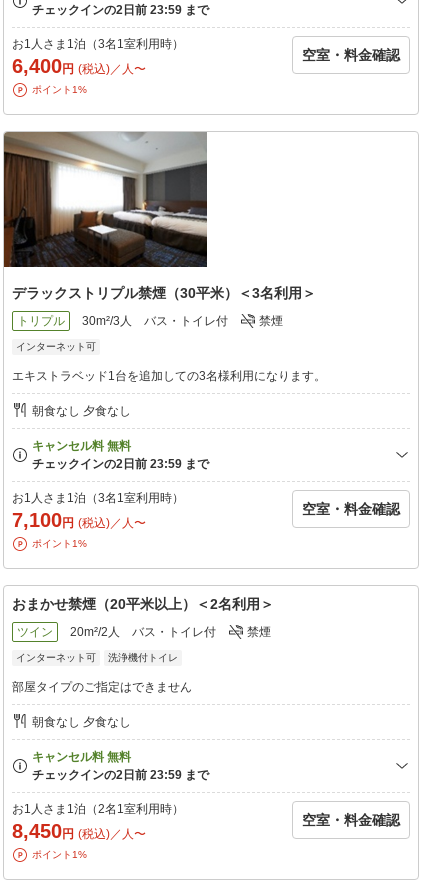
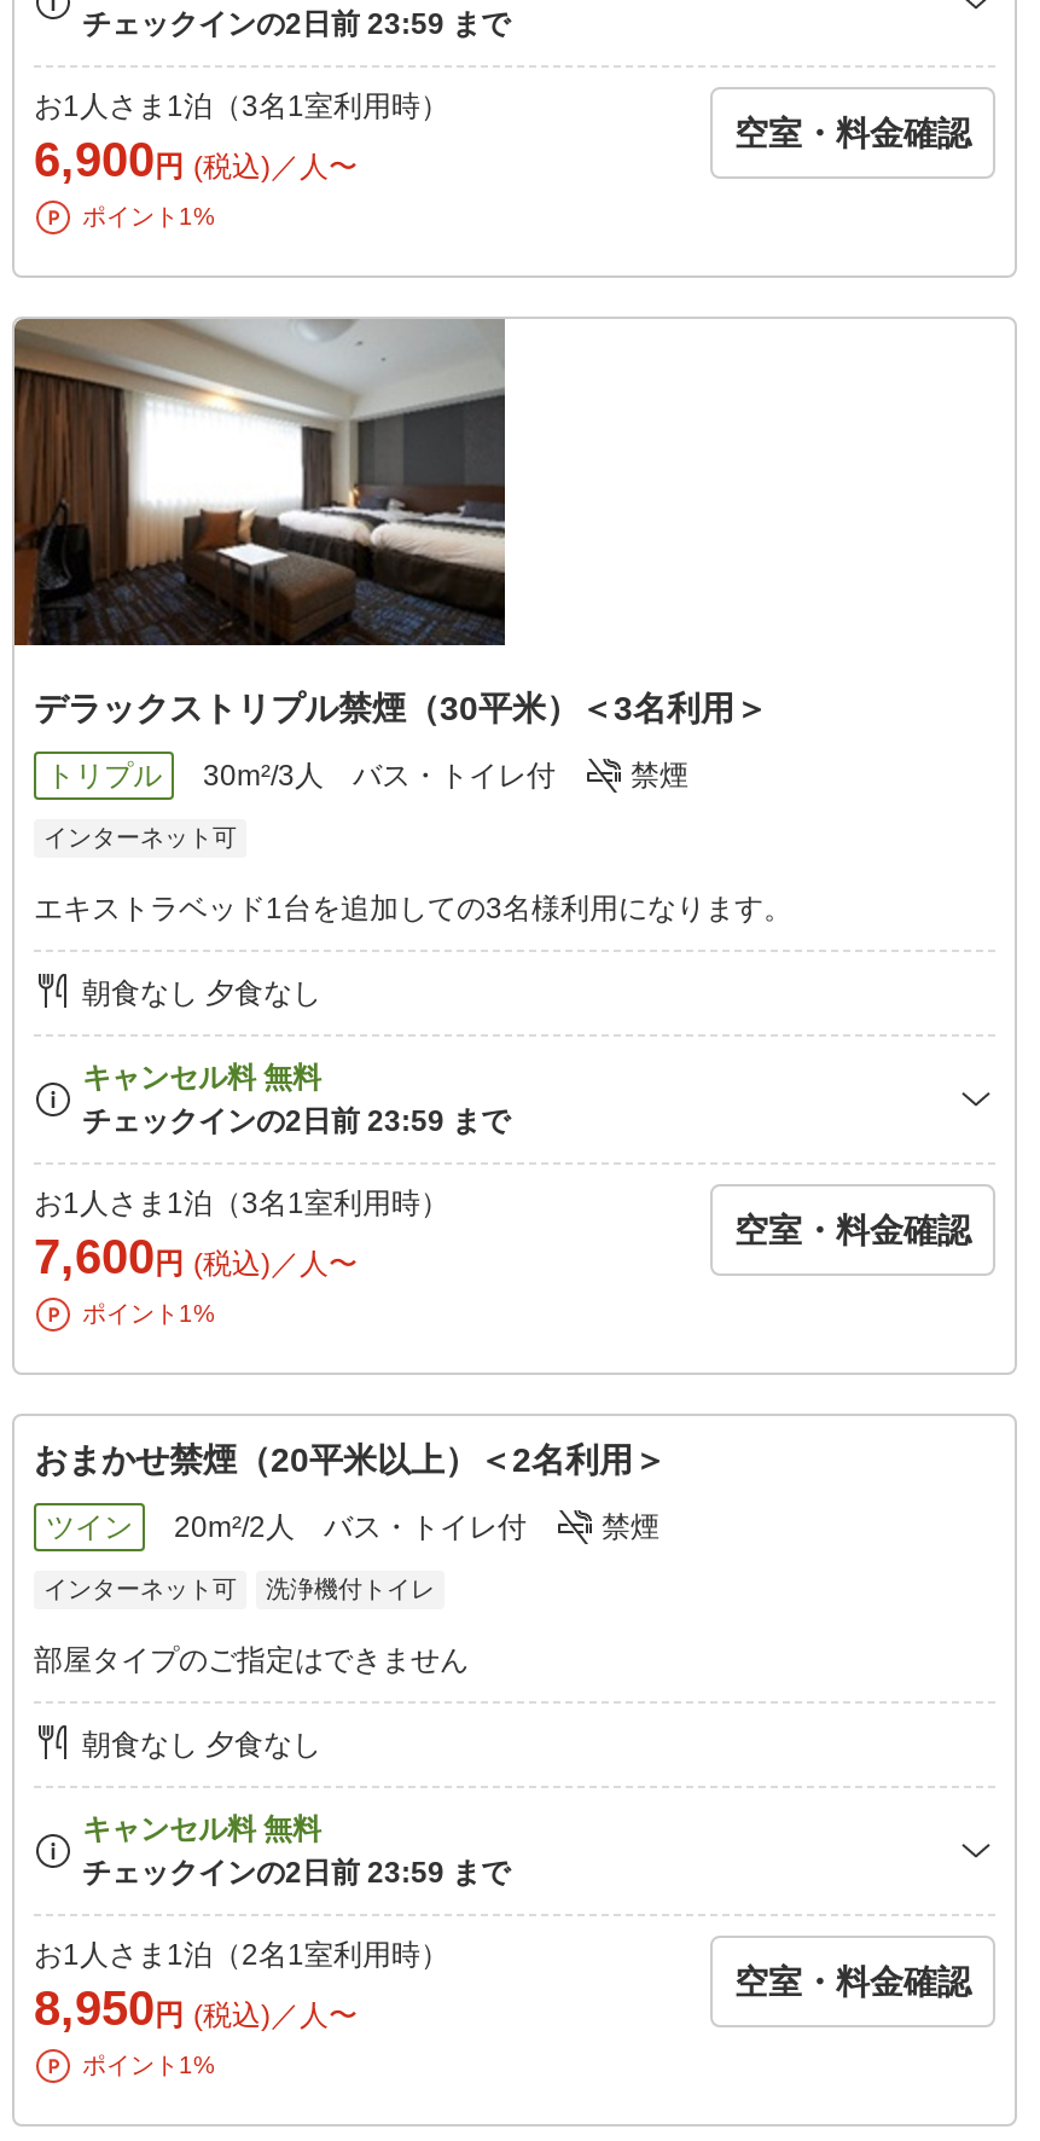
[12,55,146,77] 6,400円 (税込)／人〜 -> [34,133,358,186] 6,900円 (税込)／人〜
[12,509,146,531] 7,100円 (税込)／人〜 -> [34,1230,358,1283] 7,600円 (税込)／人〜
[12,820,146,842] 8,450円 (税込)／人〜 -> [34,1982,358,2035] 8,950円 (税込)／人〜

